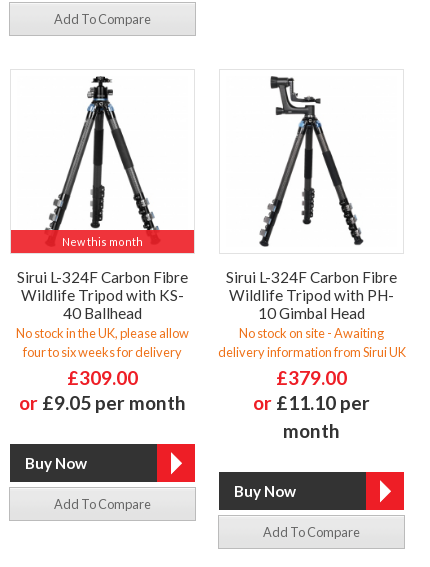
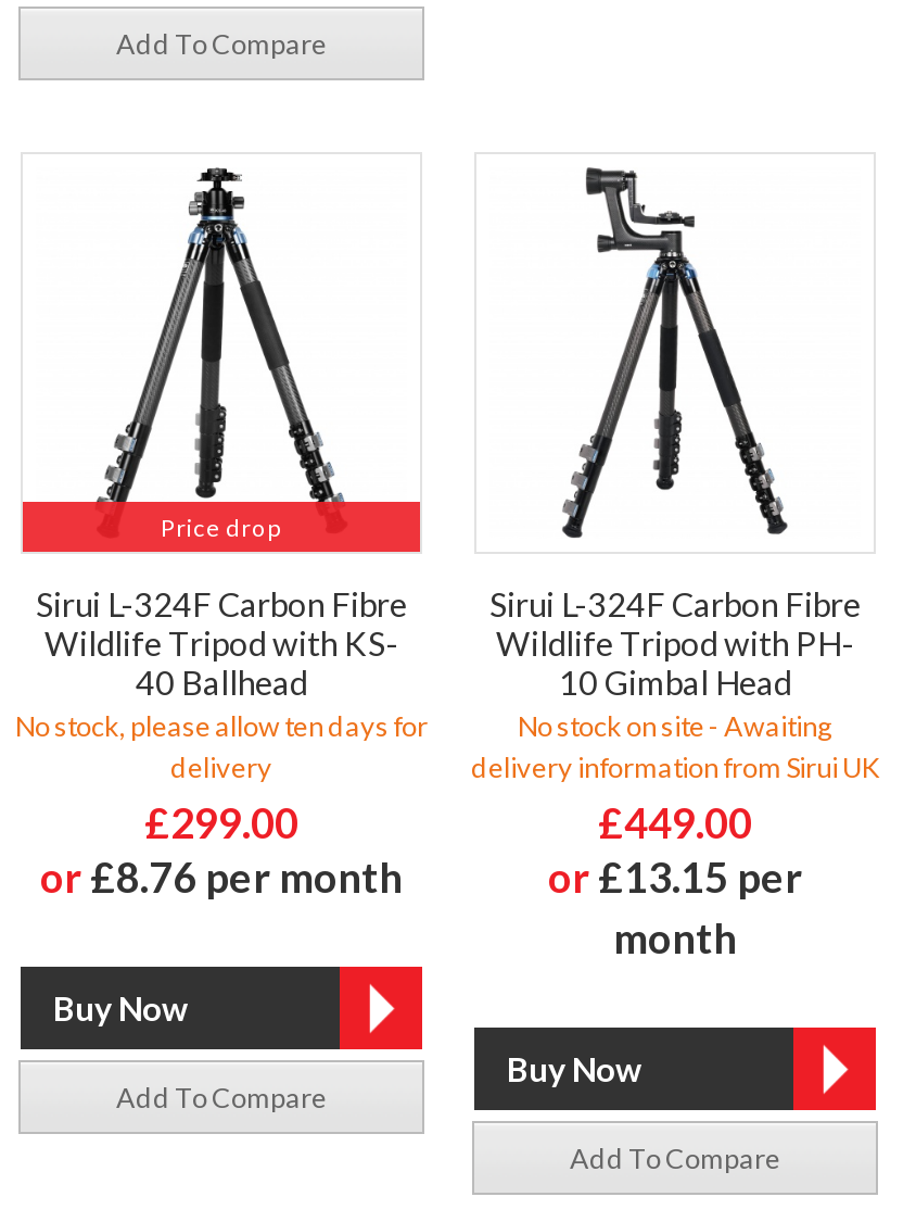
[62,235,143,248] New this month -> [161,512,282,541] Price drop
[16,325,189,414] No stock in the UK, please allow | four to six weeks for delivery | £309.00 | or £9.05 per month -> [15,709,428,903] No stock, please allow ten days for | delivery | £299.00 | or £8.76 per month
[276,366,347,389] £379.00 -> [598,798,752,848] £449.00
[253,391,370,414] or £11.10 per -> [548,853,802,903] or £13.15 per

